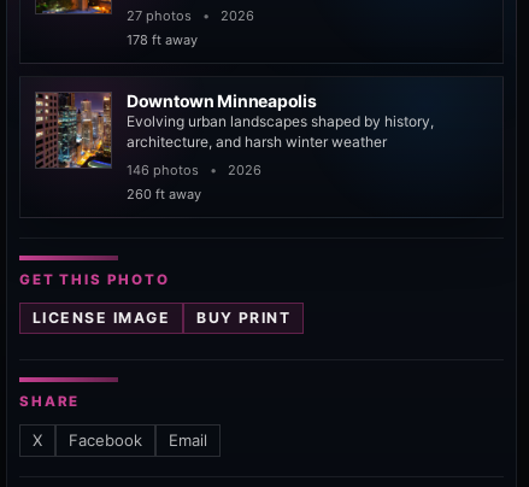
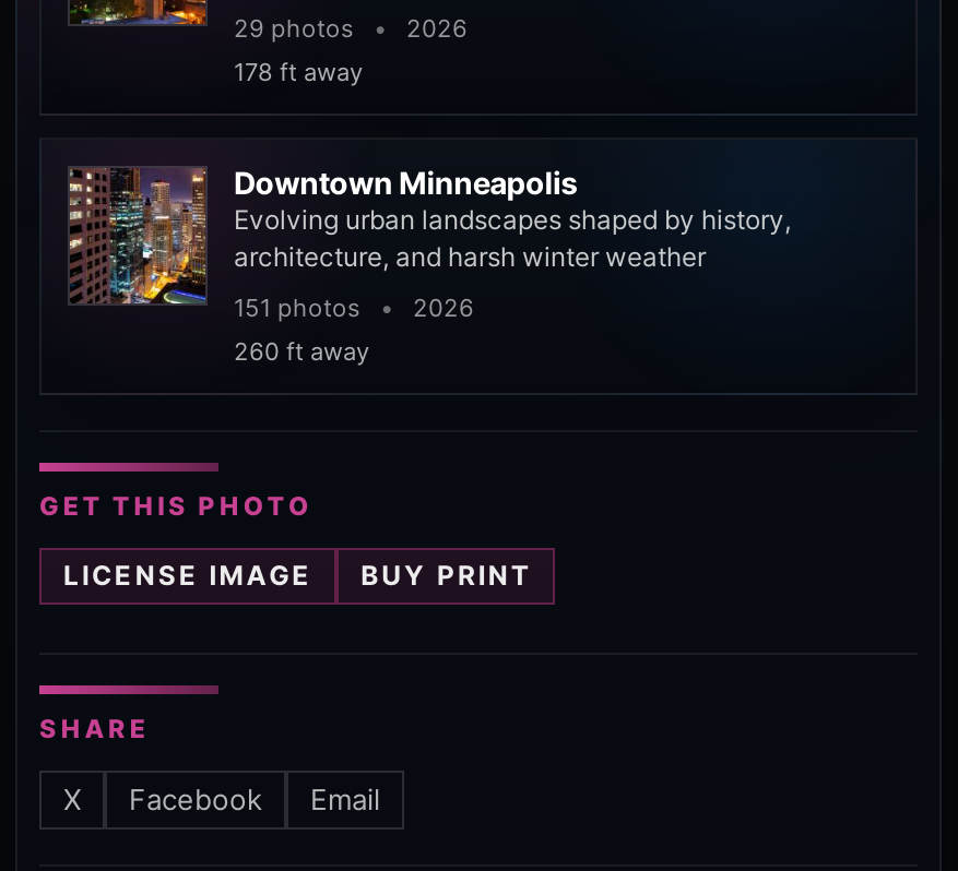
[127,7,254,24] 27 photos • 2026 -> [234,14,468,44] 29 photos • 2026
[127,162,261,179] 146 photos • 2026 -> [234,293,474,324] 151 photos • 2026

